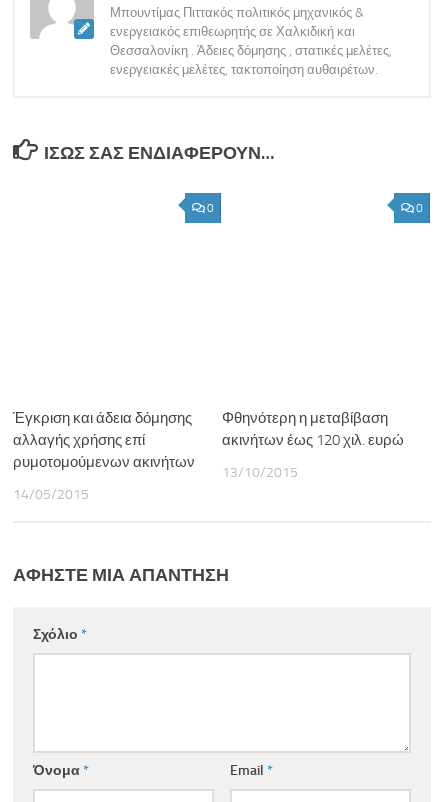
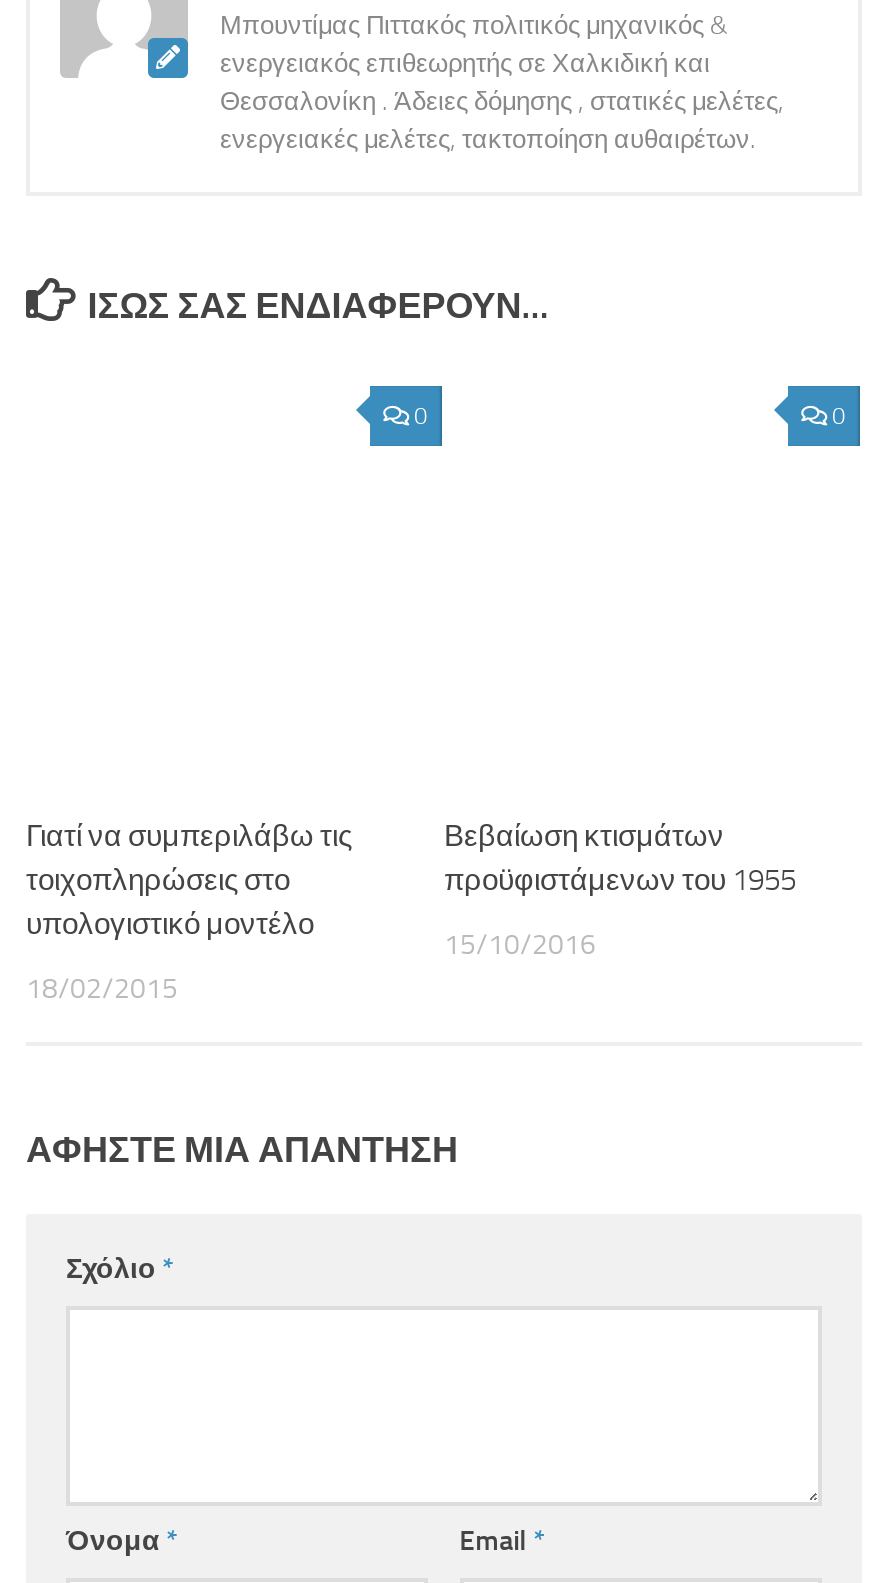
[13,409,195,471] Έγκριση και άδεια δόμησης | αλλαγής χρήσης επί | ρυμοτομούμενων ακινήτων -> [26,818,352,942] Γιατί να συμπεριλάβω τις | τοιχοπληρώσεις στο | υπολογιστικό μοντέλο
[222,409,404,449] Φθηνότερη η μεταβίβαση | ακινήτων έως 120 χιλ. ευρώ -> [444,818,796,898] Βεβαίωση κτισμάτων | προϋφιστάμενων του 1955
[222,464,298,481] 13/10/2015 -> [444,928,596,962] 15/10/2016
[13,486,89,503] 14/05/2015 -> [26,972,178,1006] 18/02/2015

